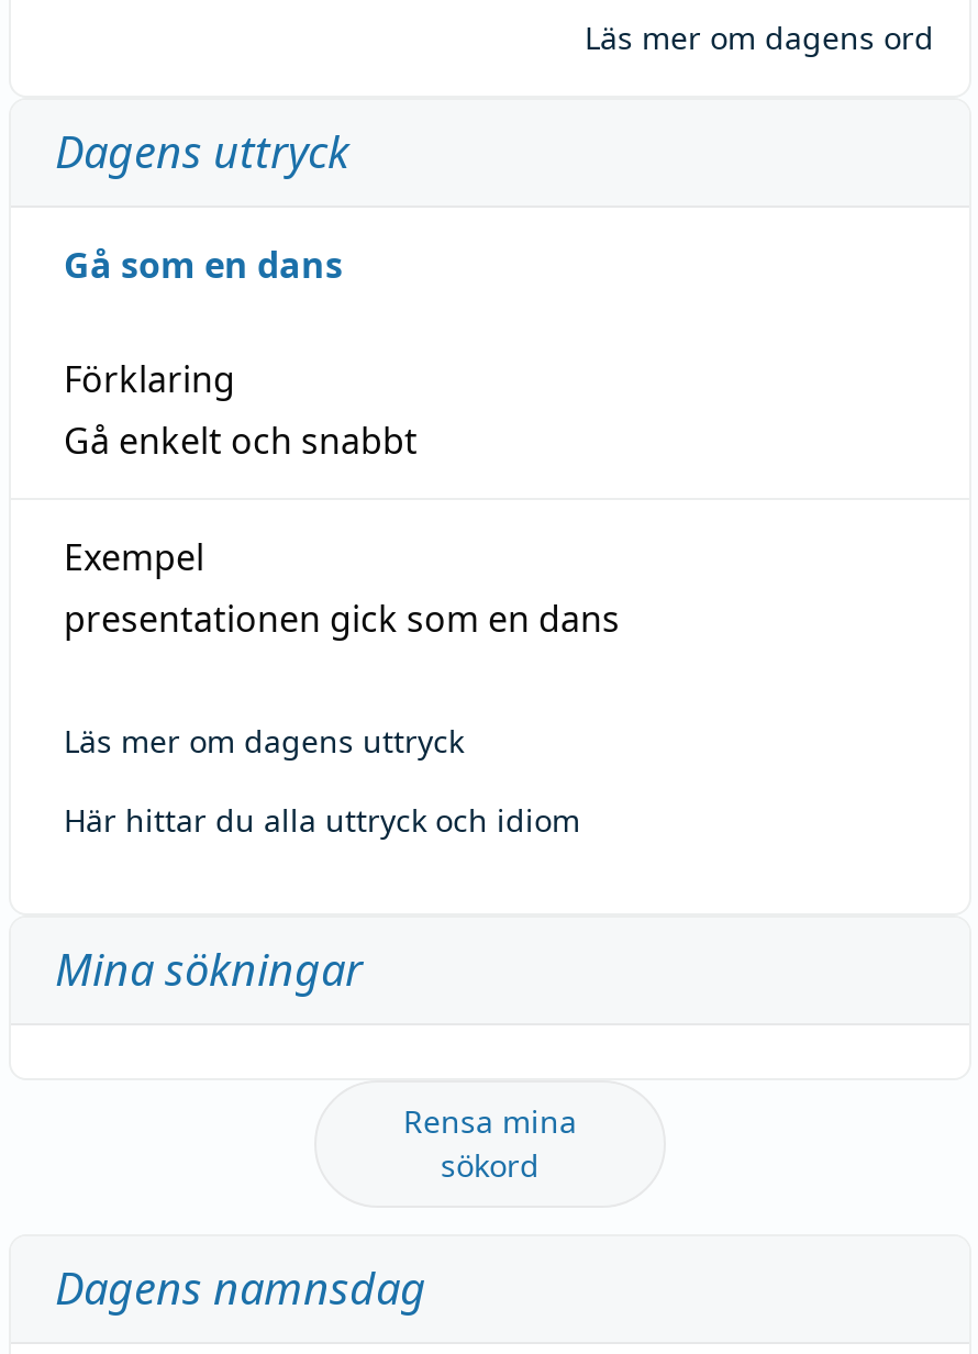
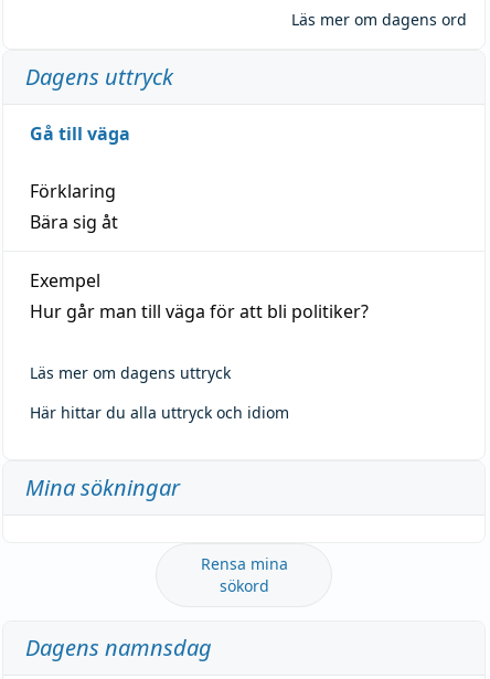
[64,240,343,288] Gå som en dans -> [30,121,130,145] Gå till väga
[64,416,418,464] Gå enkelt och snabbt -> [30,209,118,234] Bära sig åt
[64,594,620,642] presentationen gick som en dans -> [30,299,369,323] Hur går man till väga för att bli politiker?

